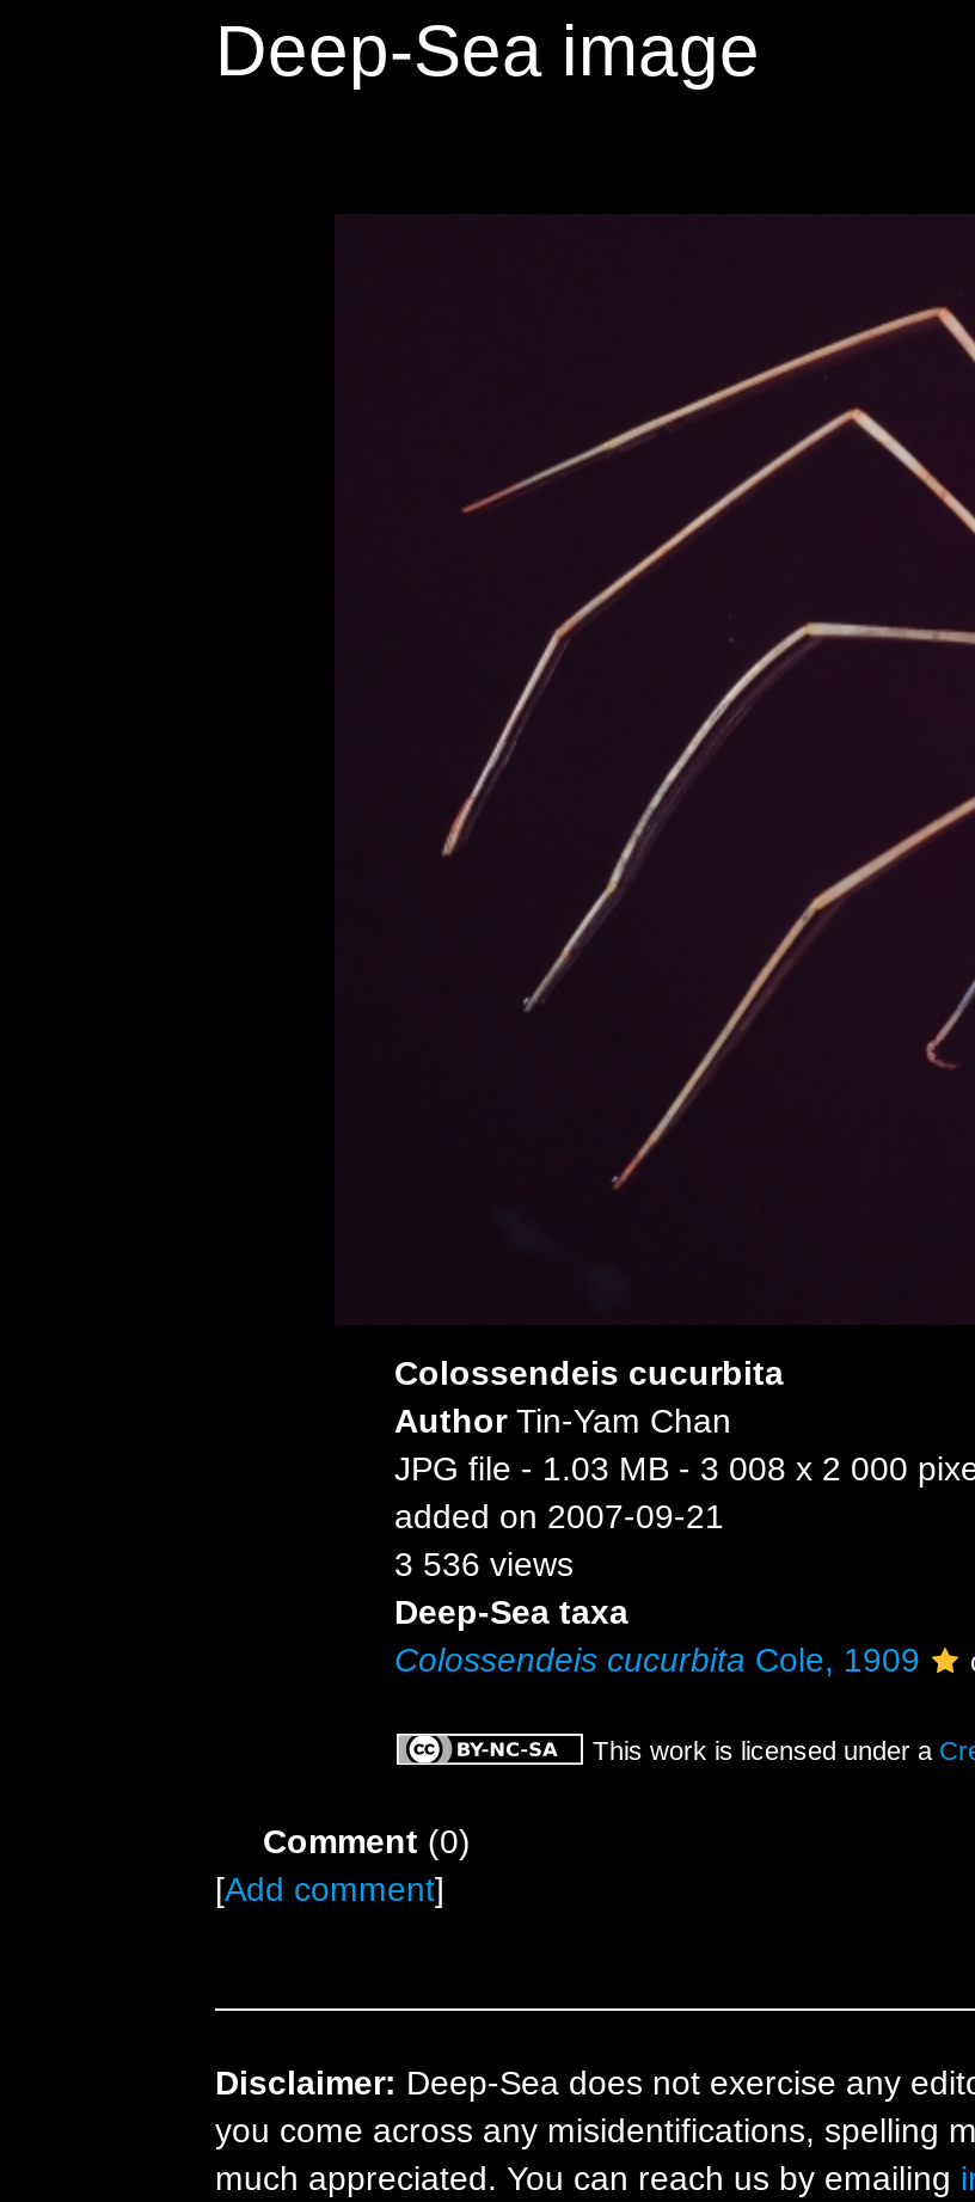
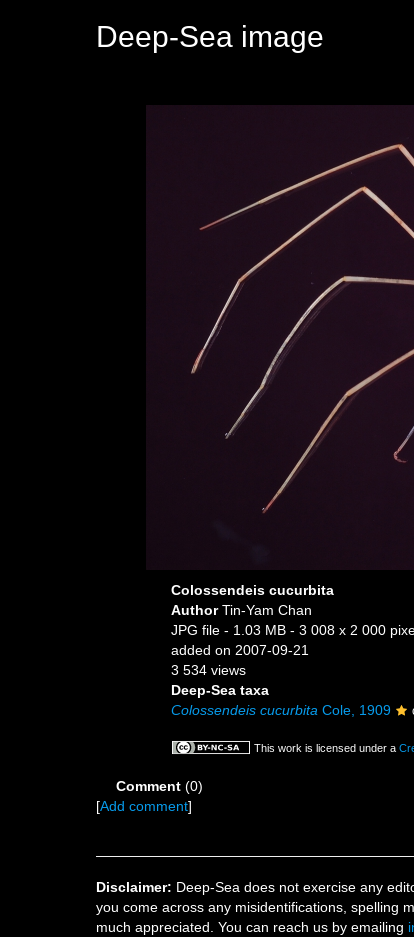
[394,1545,574,1583] 3 536 views -> [171,662,246,678] 3 534 views

